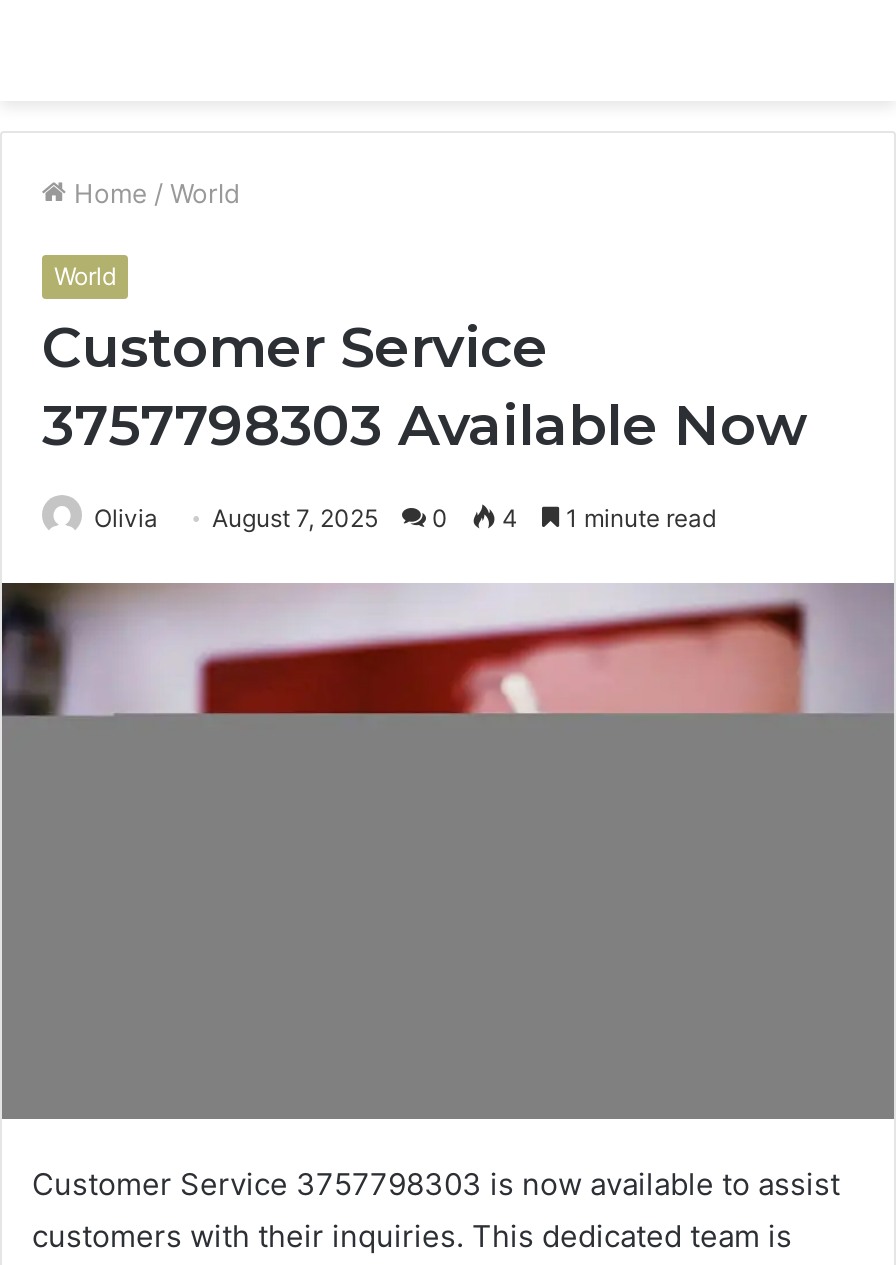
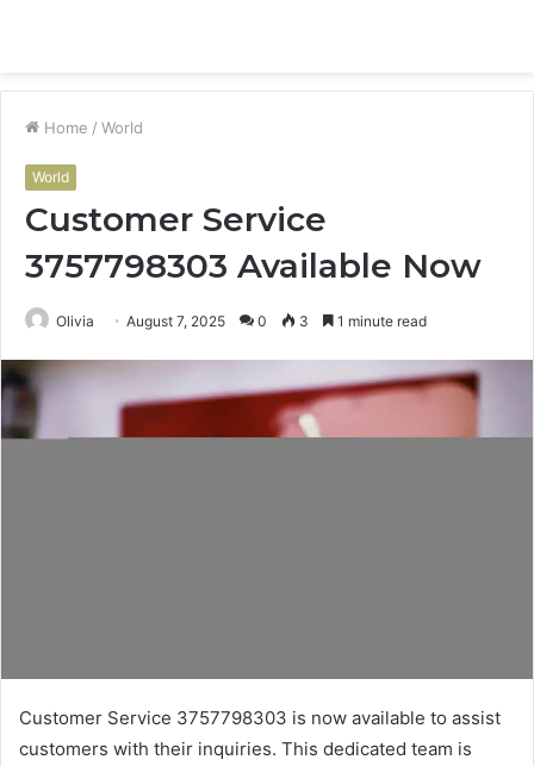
[94,502,716,532] Olivia August 7, 2025 0 4 1 minute read -> [56,312,427,329] Olivia August 7, 2025 0 3 1 minute read

